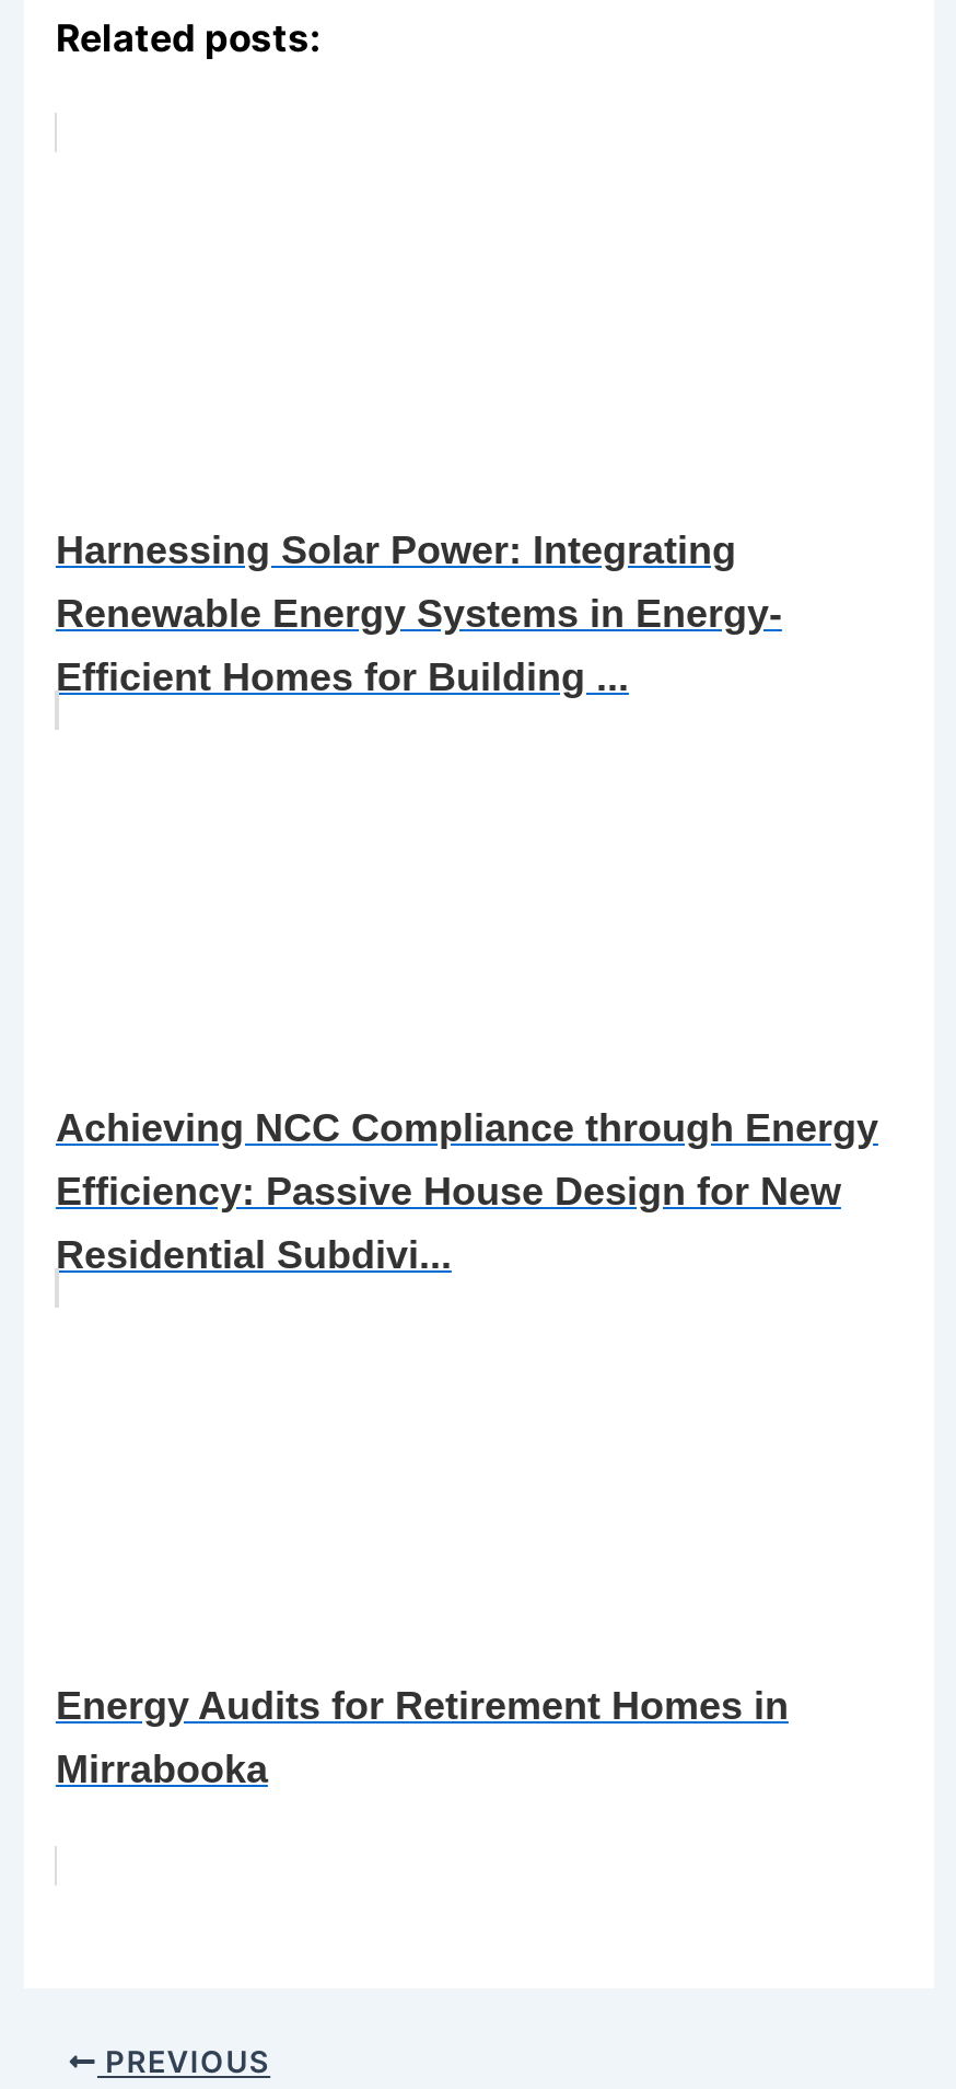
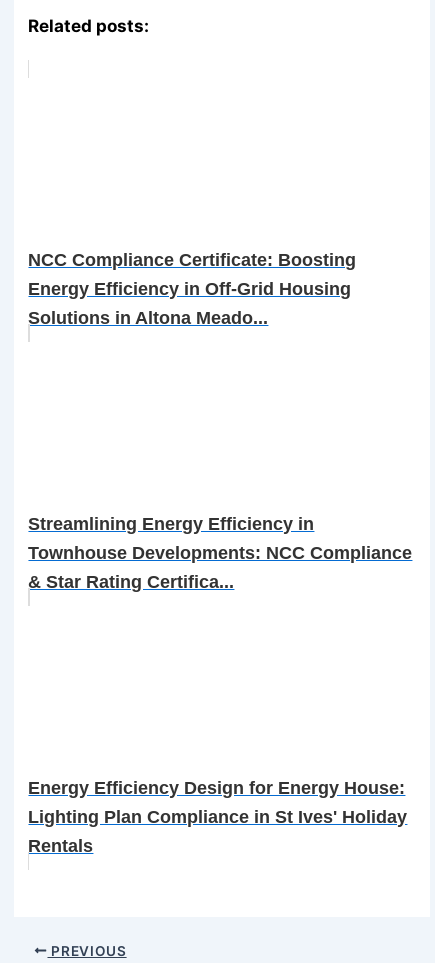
[56,529,782,700] Harnessing Solar Power: Integrating | Renewable Energy Systems in Energy- | Efficient Homes for Building ... -> [28,250,356,328] NCC Compliance Certificate: Boosting | Energy Efficiency in Off-Grid Housing | Solutions in Altona Meado...
[56,1107,878,1277] Achieving NCC Compliance through Energy | Efficiency: Passive House Design for New | Residential Subdivi... -> [28,514,412,592] Streamlining Energy Efficiency in | Townhouse Developments: NCC Compliance | & Star Rating Certifica...
[56,1685,789,1792] Energy Audits for Retirement Homes in | Mirrabooka -> [28,778,407,856] Energy Efficiency Design for Energy House: | Lighting Plan Compliance in St Ives' Holiday | Rentals

